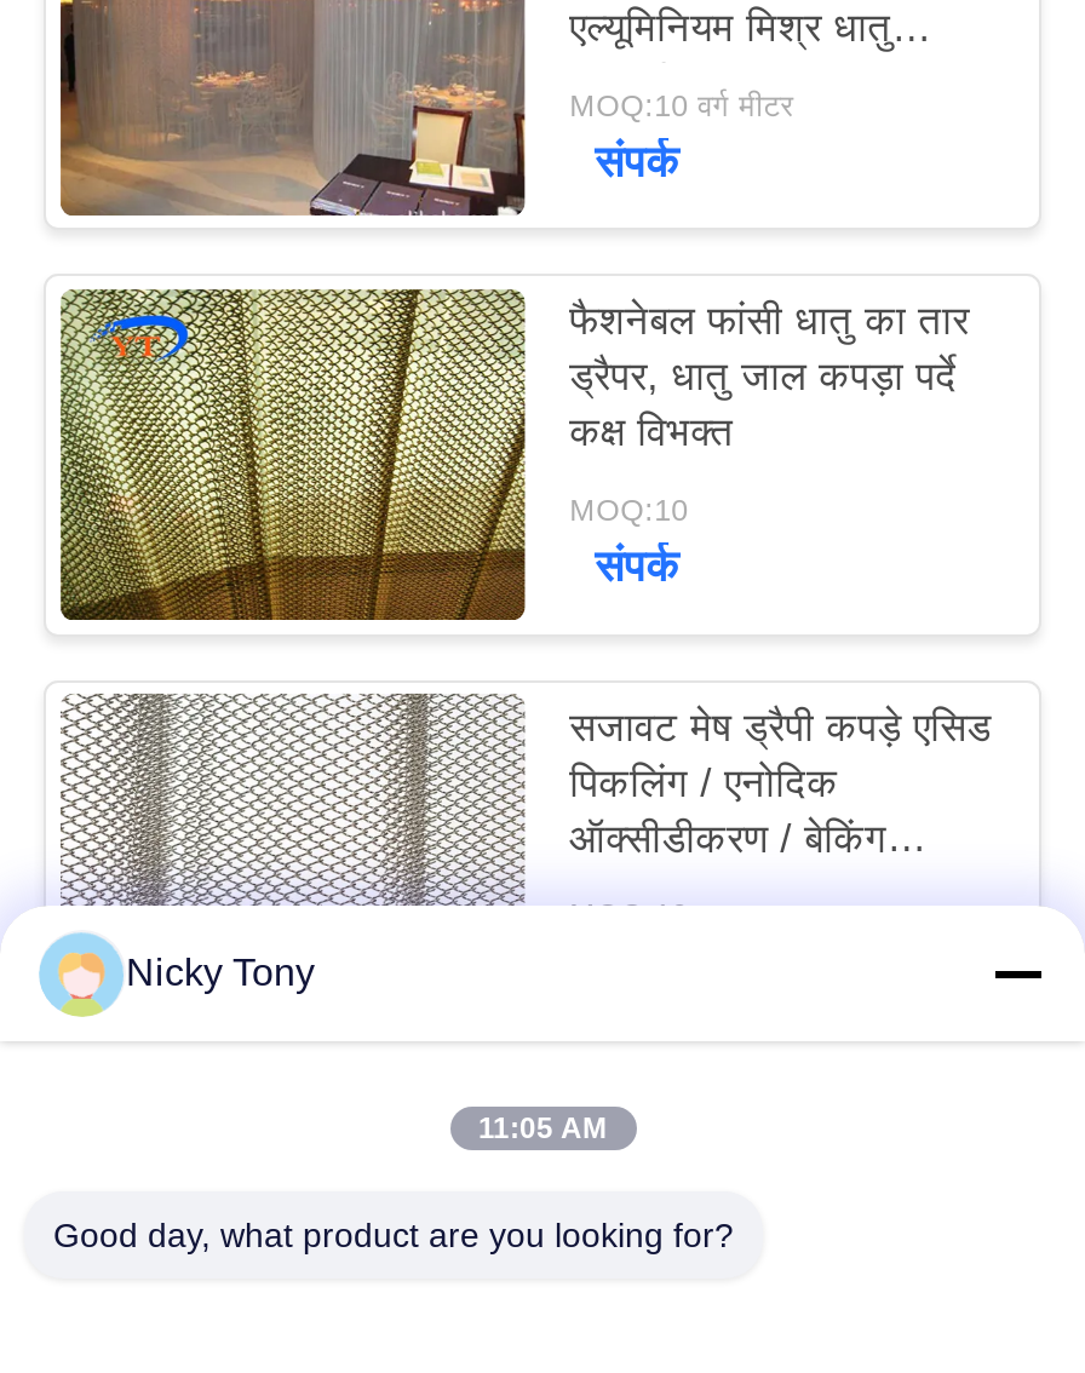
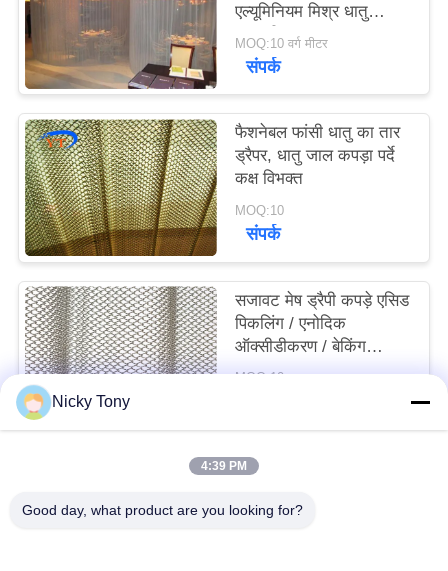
[478,1111,607,1145] 11:05 AM -> [201,459,247,473] 4:39 PM

